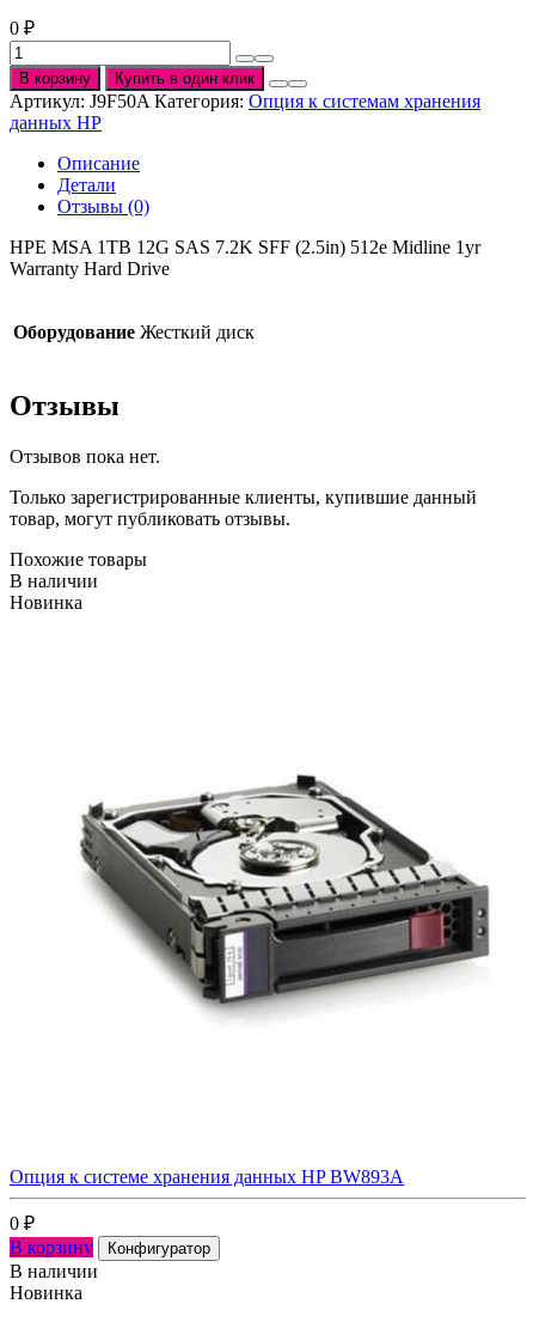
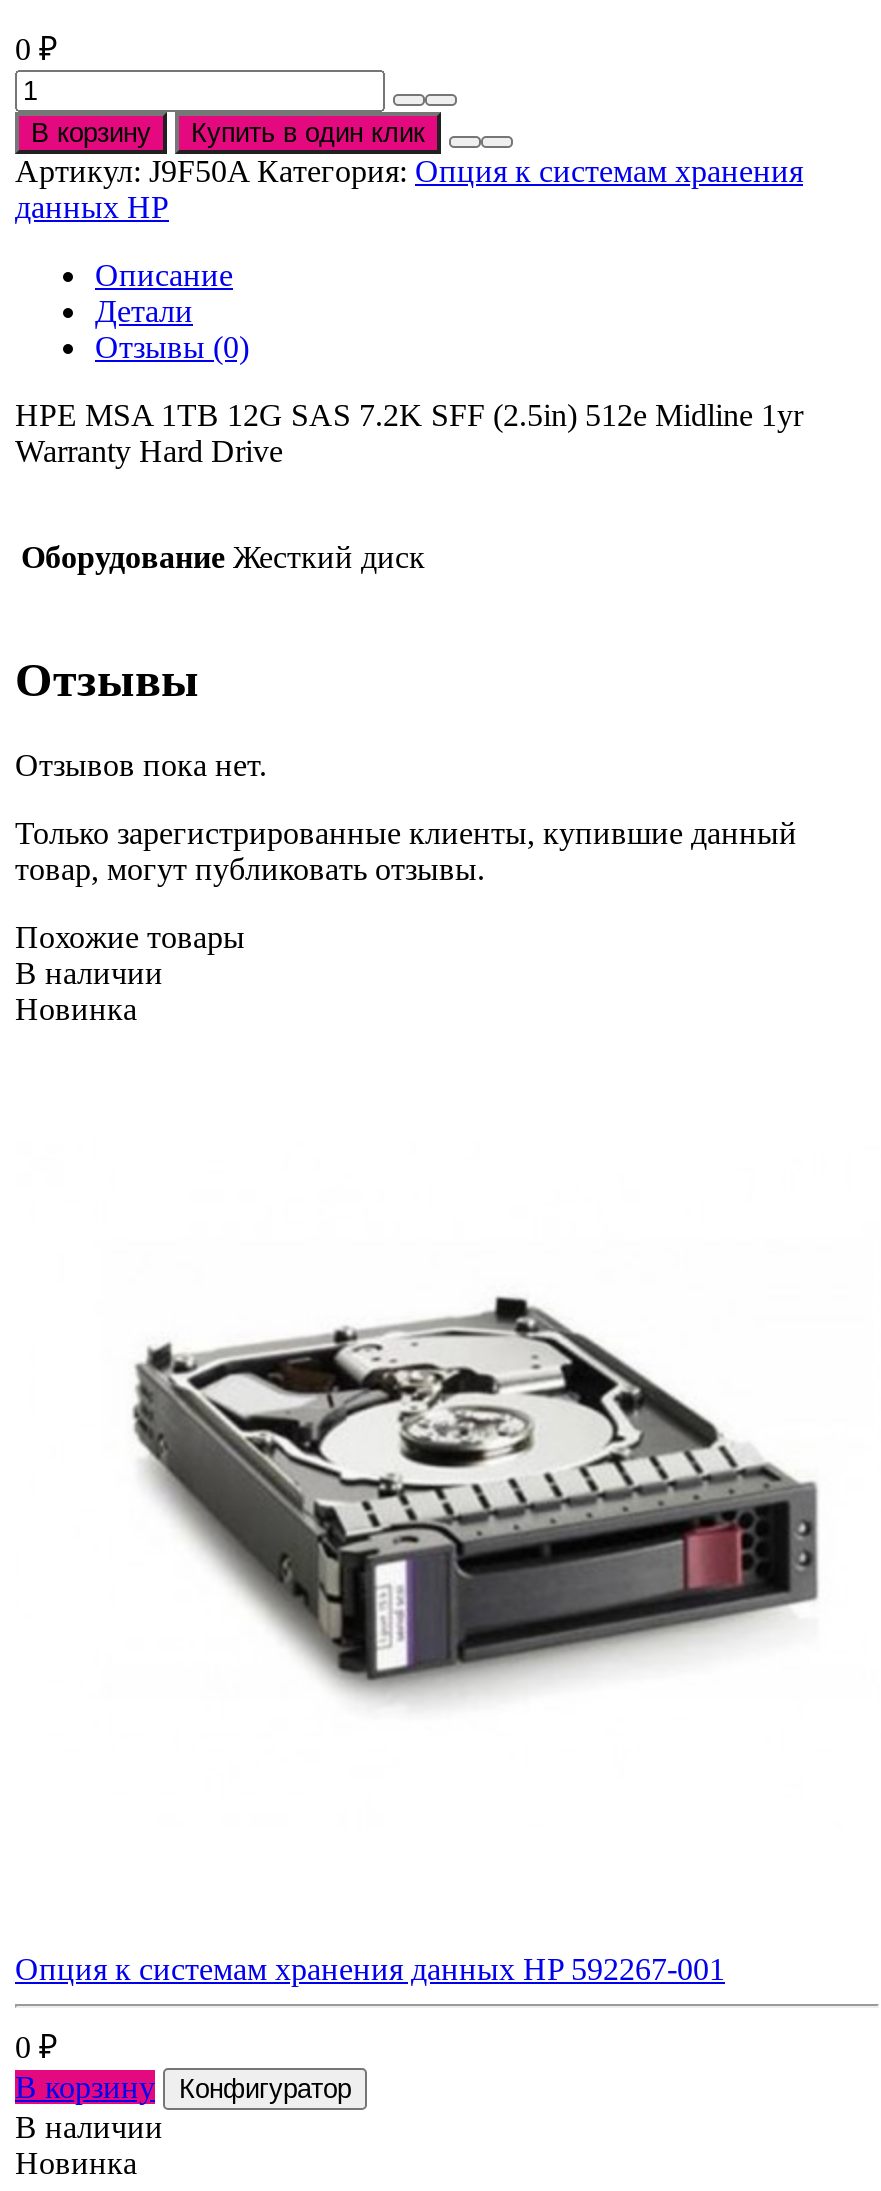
[10,1166,404,1186] Опция к системе хранения данных HP BW893A -> [15,1951,725,1985] Опция к системам хранения данных HP 592267-001

